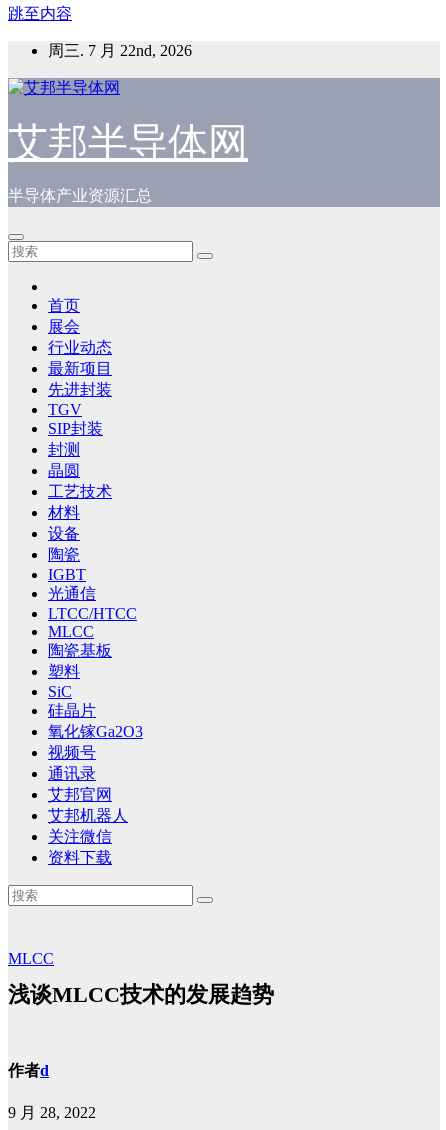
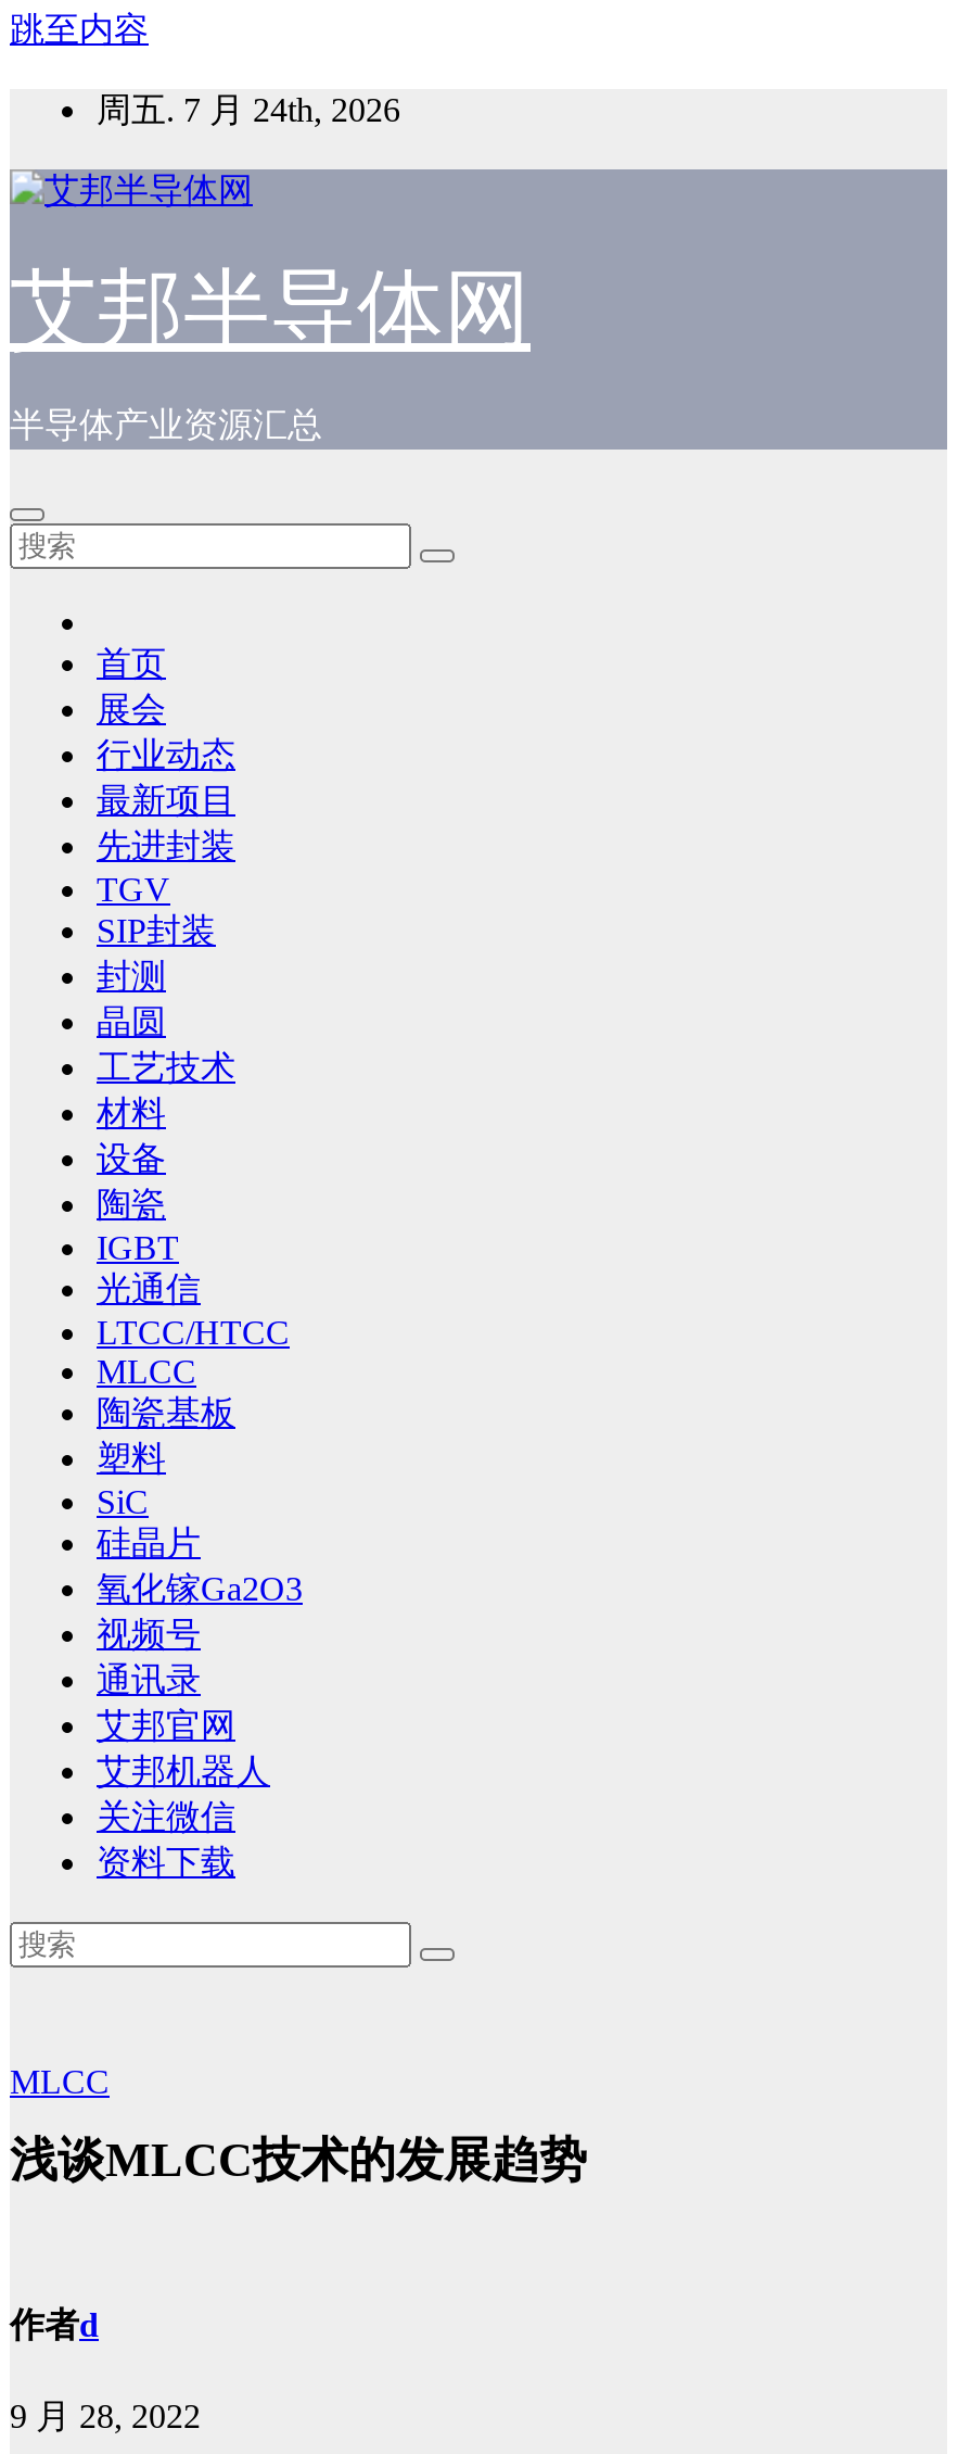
[48,42,192,59] 周三. 7 月 22nd, 2026 -> [97,91,400,128] 周五. 7 月 24th, 2026

